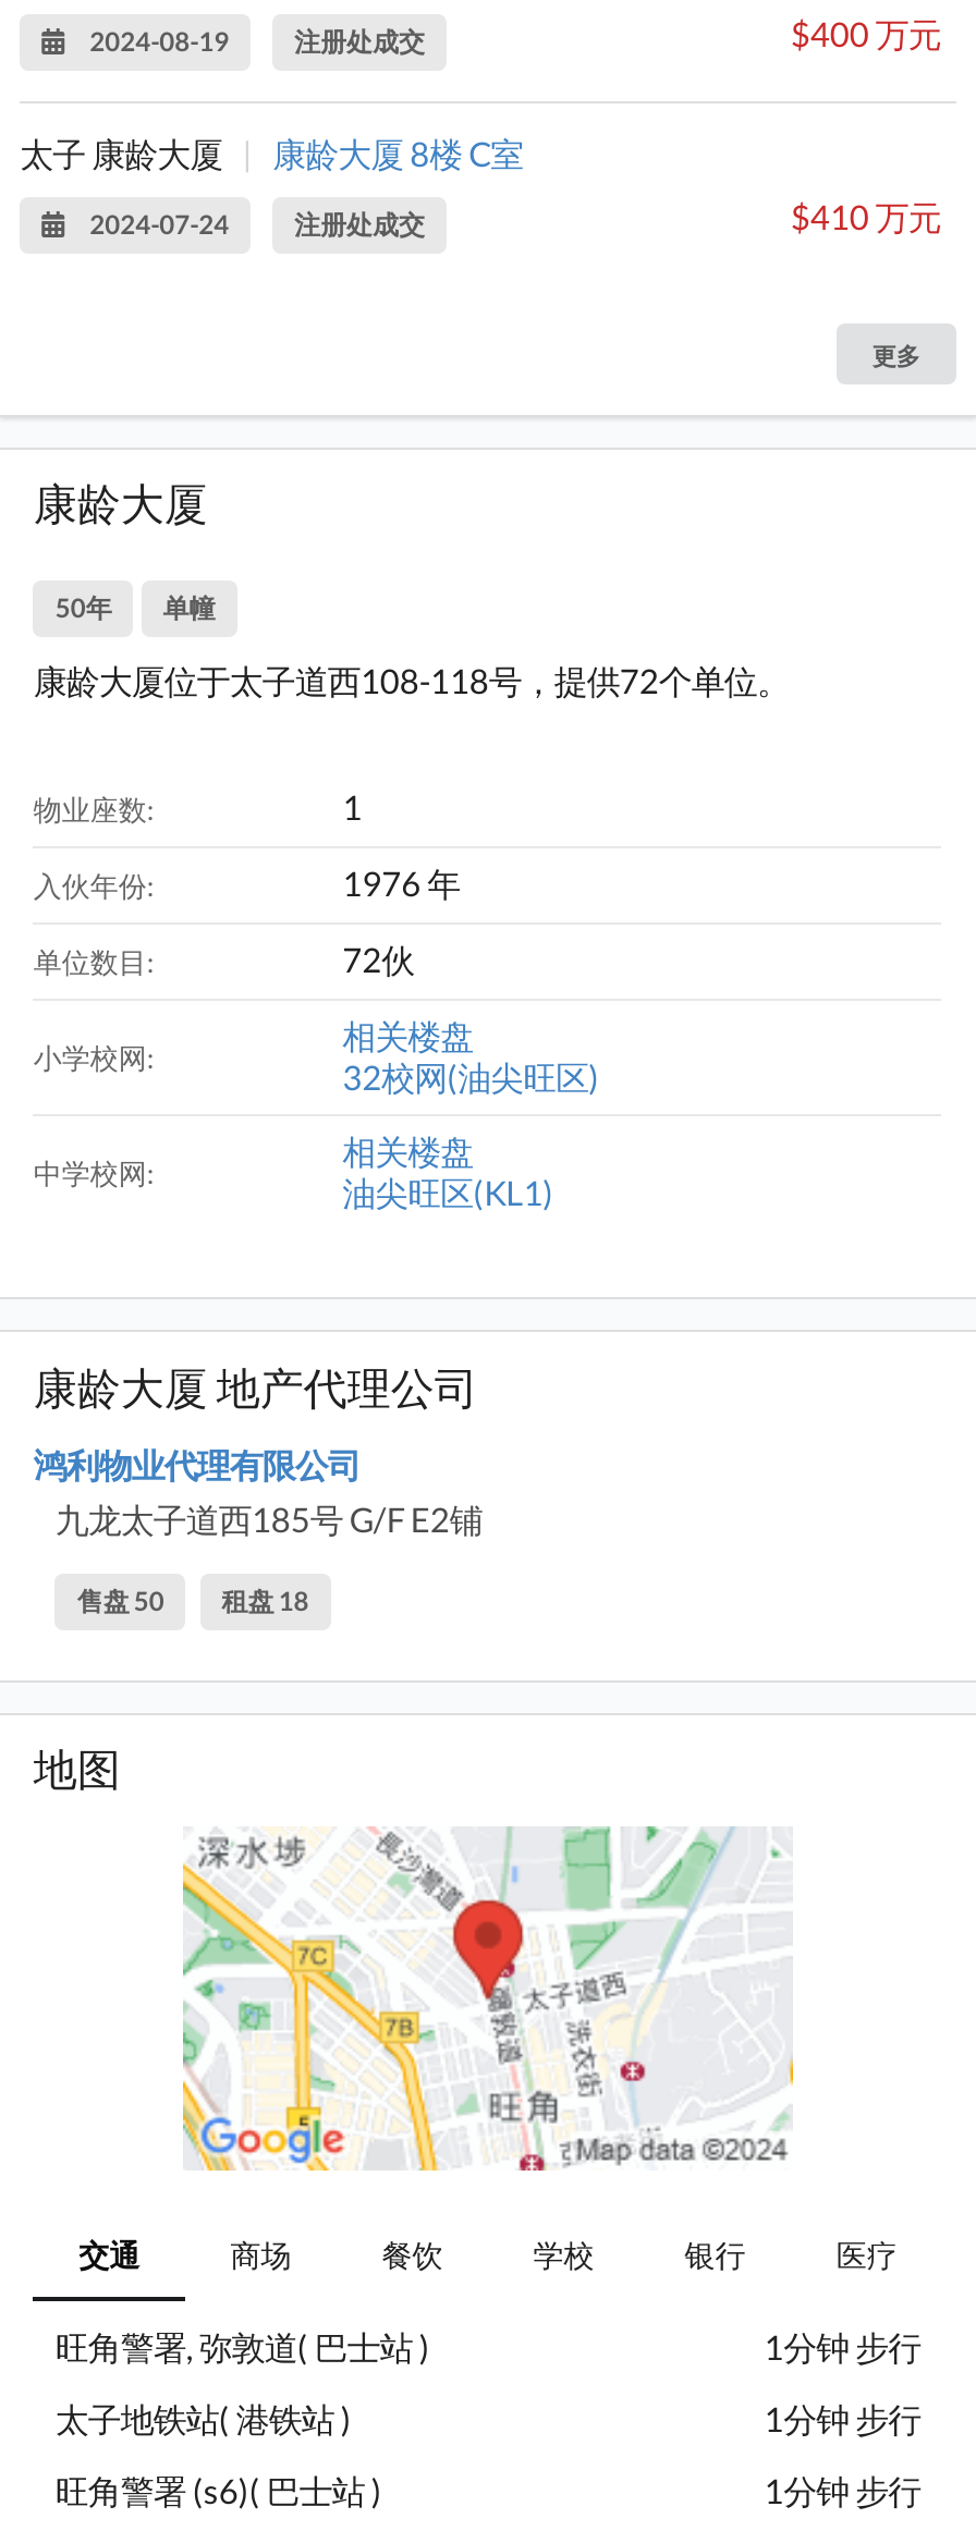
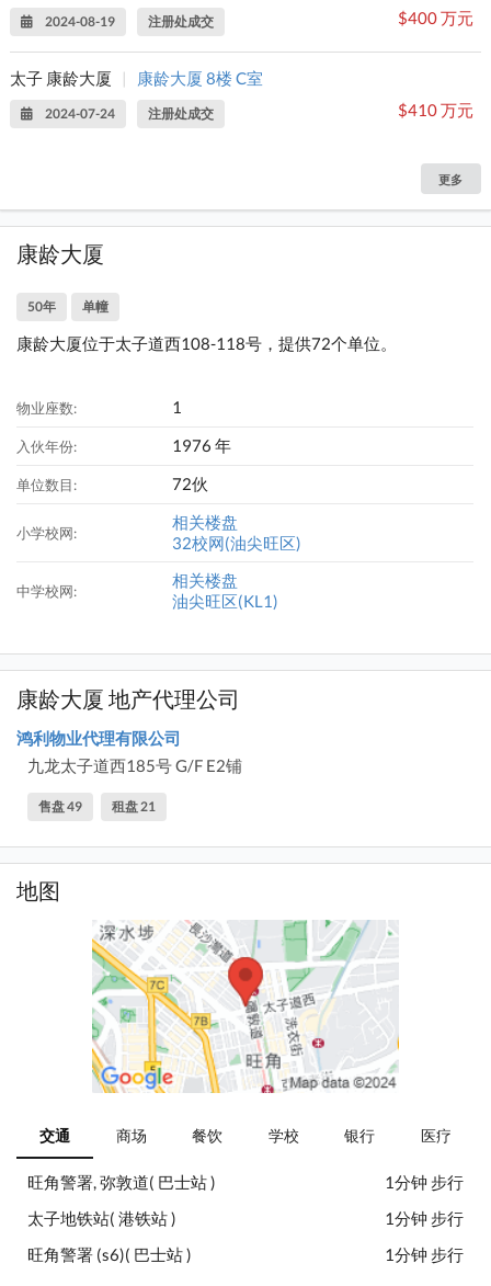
[77,1584,164,1617] 售盘 50 -> [39,798,83,814] 售盘 49
[222,1584,309,1617] 租盘 18 -> [112,798,155,814] 租盘 21

